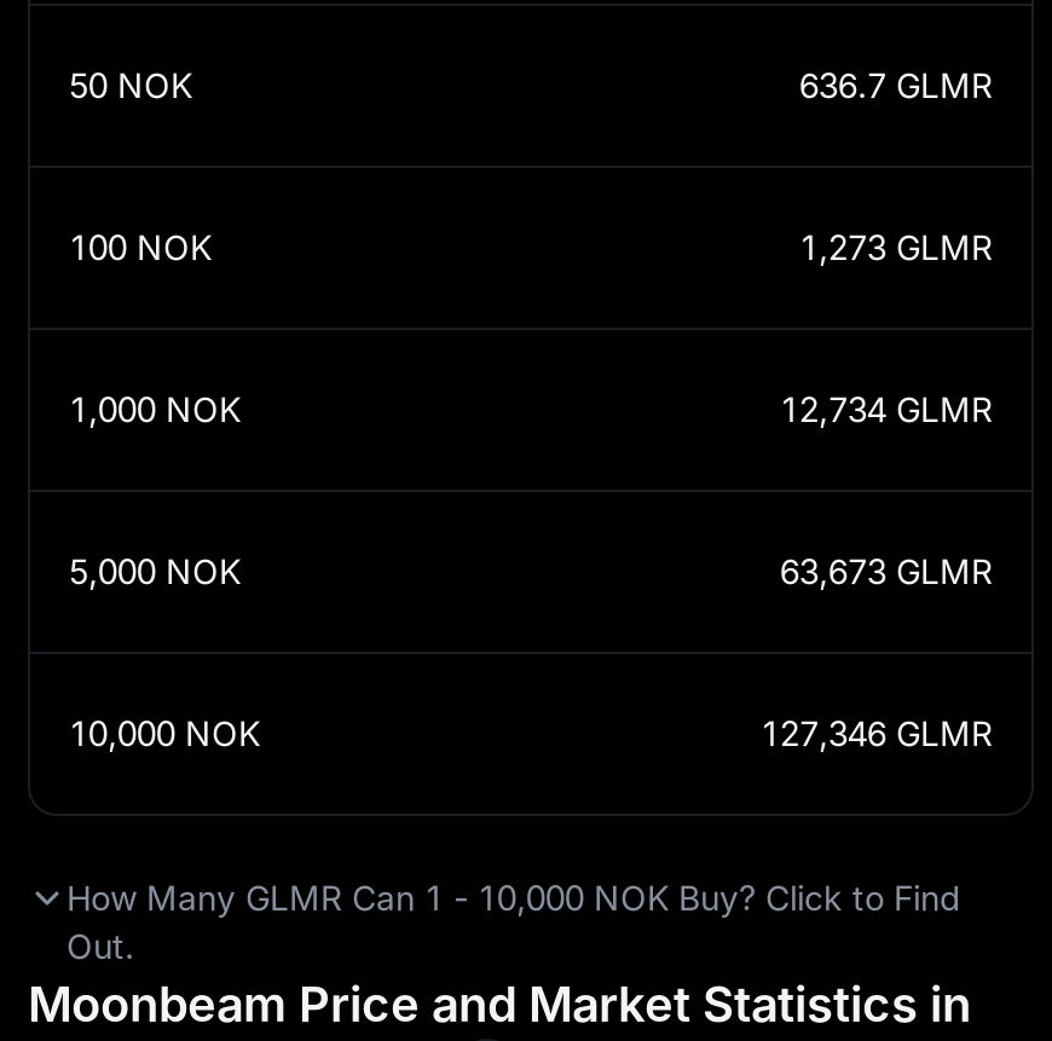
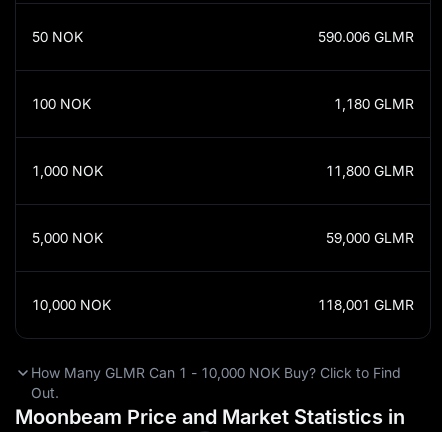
[799,64,993,105] 636.7 GLMR -> [318,28,414,45] 590.006 GLMR
[799,226,993,267] 1,273 GLMR -> [334,95,414,112] 1,180 GLMR
[780,388,993,429] 12,734 GLMR -> [326,162,414,179] 11,800 GLMR
[780,550,993,591] 63,673 GLMR -> [326,229,414,246] 59,000 GLMR
[761,712,993,753] 127,346 GLMR -> [318,296,414,313] 118,001 GLMR

